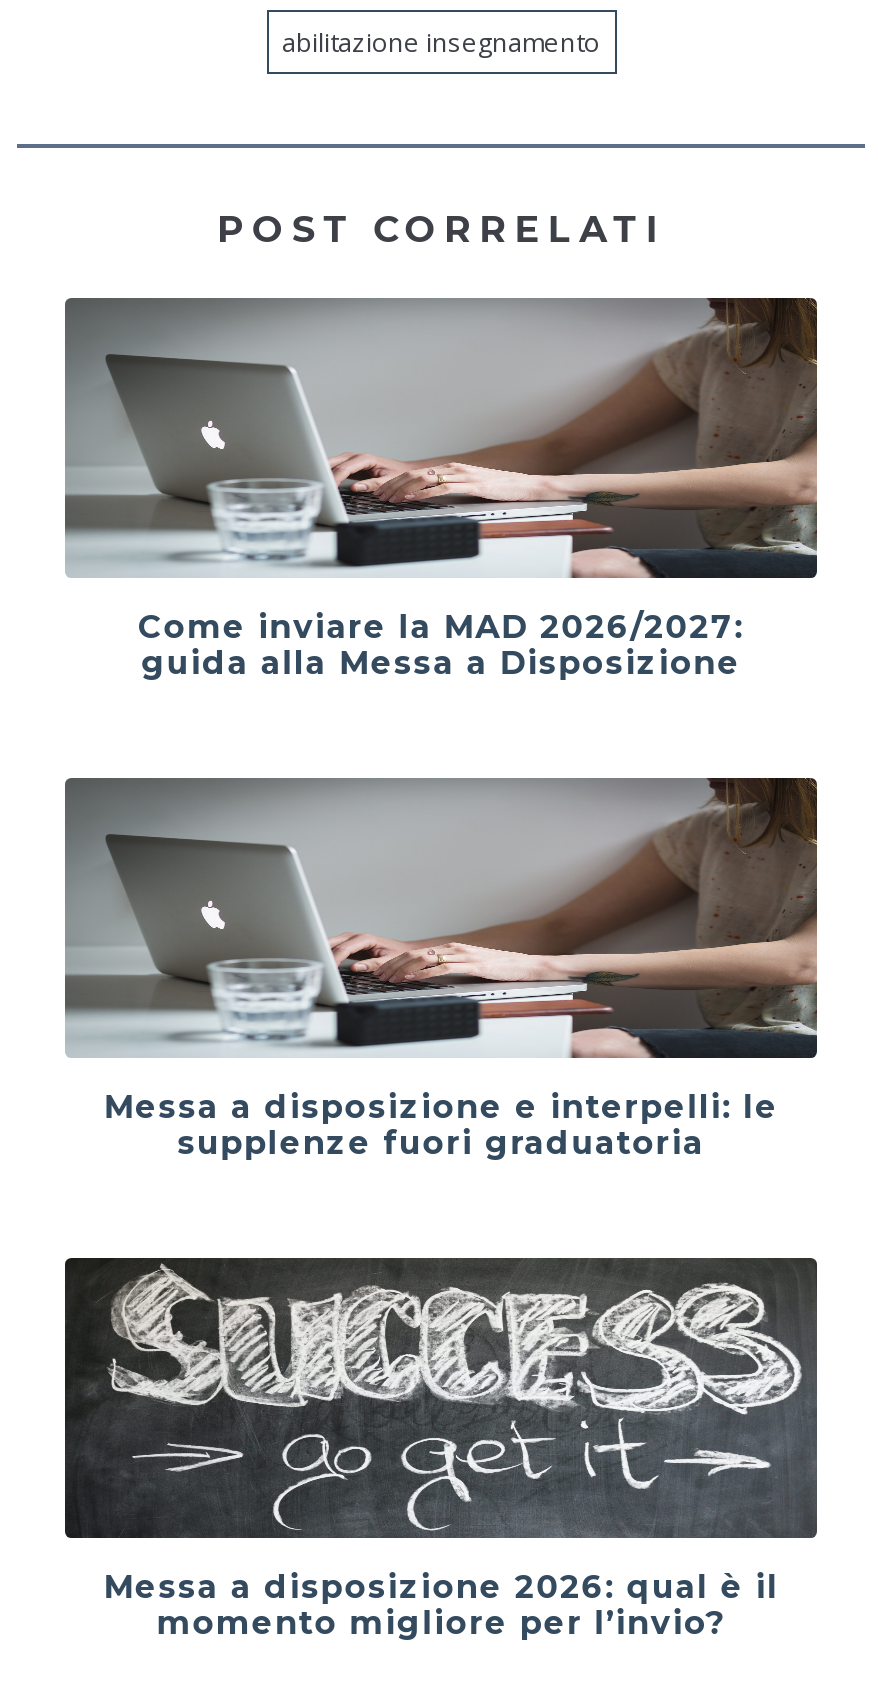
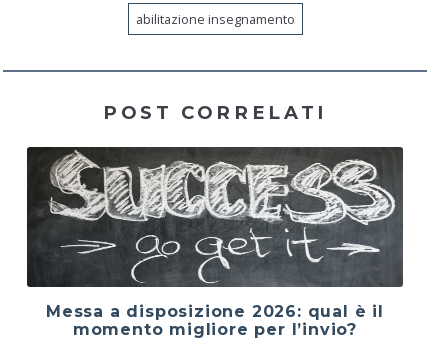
[63,298,819,682] [image] | Come inviare la MAD 2026/2027: | guida alla Messa a Disposizione -> none
[63,776,819,1162] [image] | Messa a disposizione e interpelli: le | supplenze fuori graduatoria -> none

